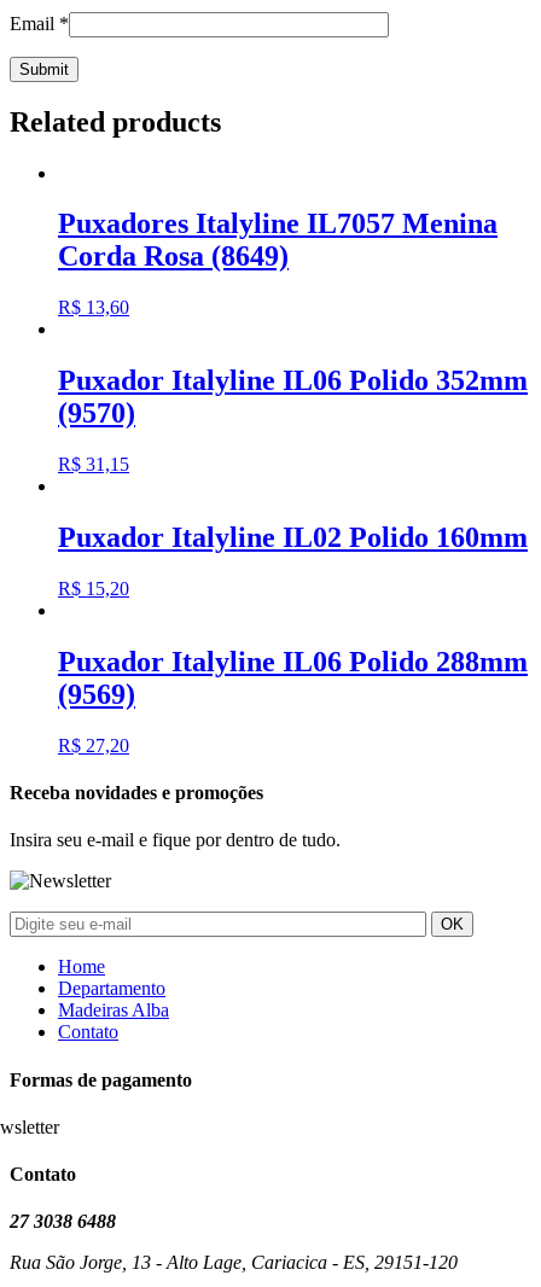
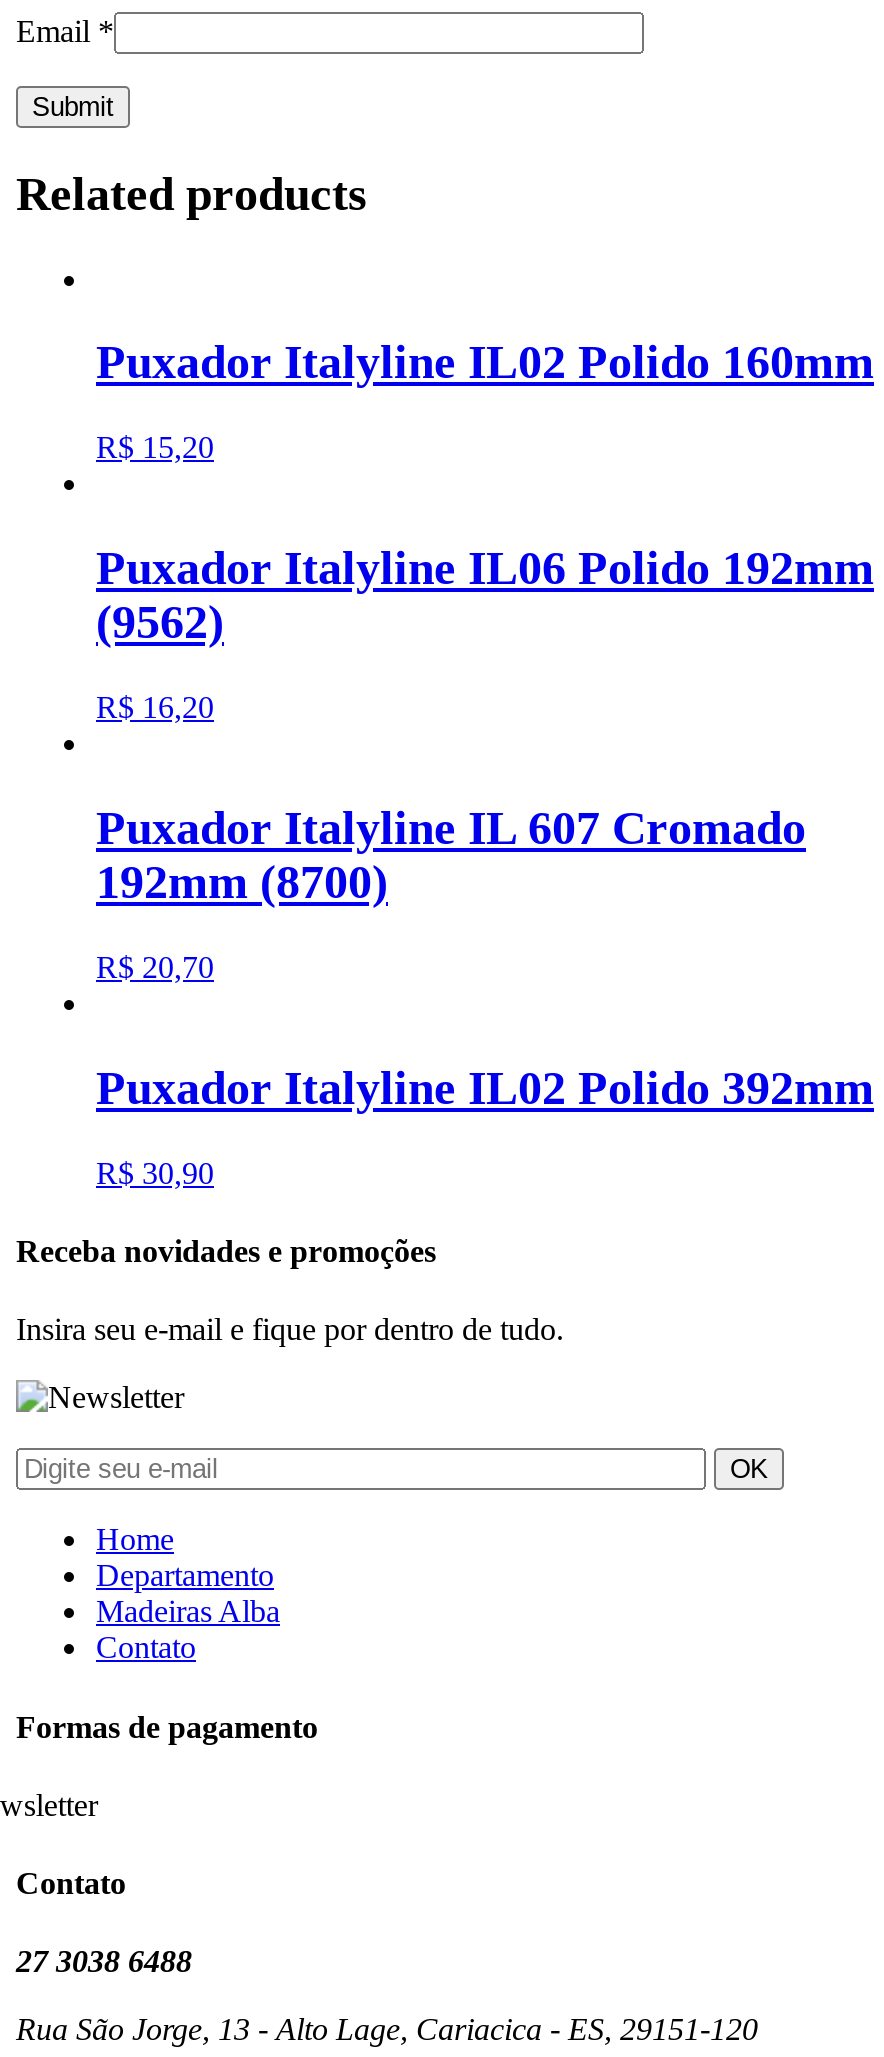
[58,208,528,475] Puxadores Italyline IL7057 Menina | Corda Rosa (8649) | R$13,60 | Puxador Italyline IL06 Polido 352mm | (9570) | R$31,15 -> none
moved [58,522,528,599] -> [96,337,874,465]: Puxador Italyline IL02 Polido 160mm | R$15,20
[58,646,528,756] Puxador Italyline IL06 Polido 288mm | (9569) | R$27,20 -> [96,542,874,1190] Puxador Italyline IL06 Polido 192mm | (9562) | R$16,20 | Puxador Italyline IL 607 Cromado | 192mm (8700) | R$20,70 | Puxador Italyline IL02 Polido 392mm | R$30,90

